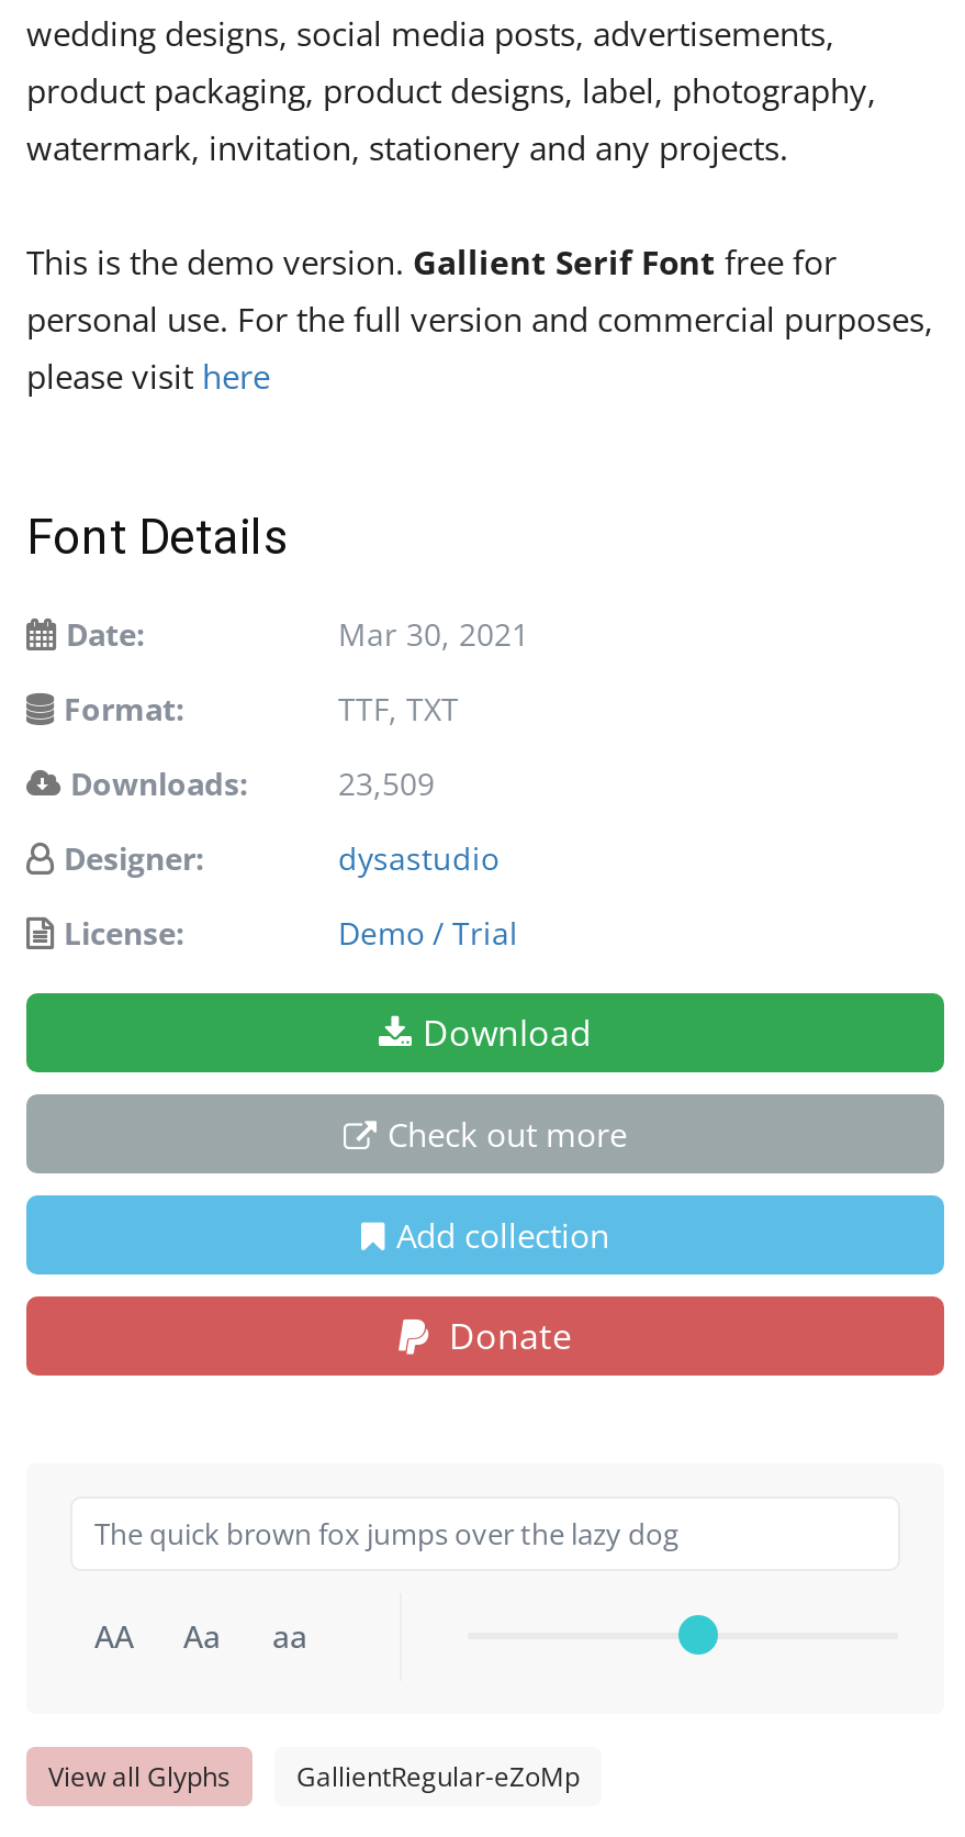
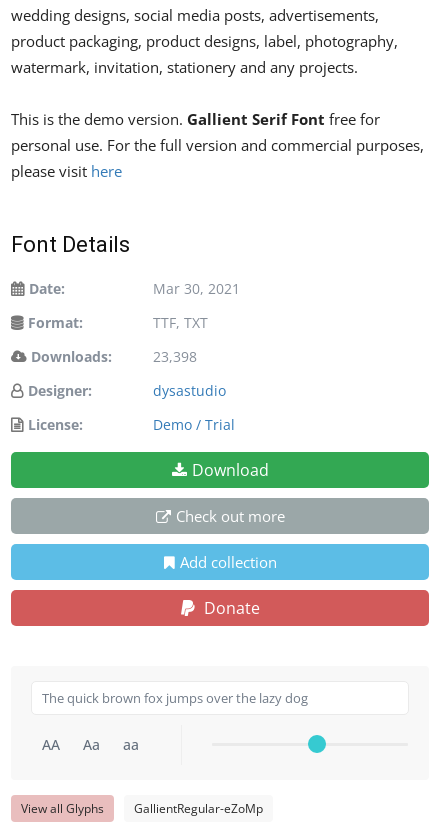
[338,762,435,803] 23,509 -> [153,347,197,366] 23,398

